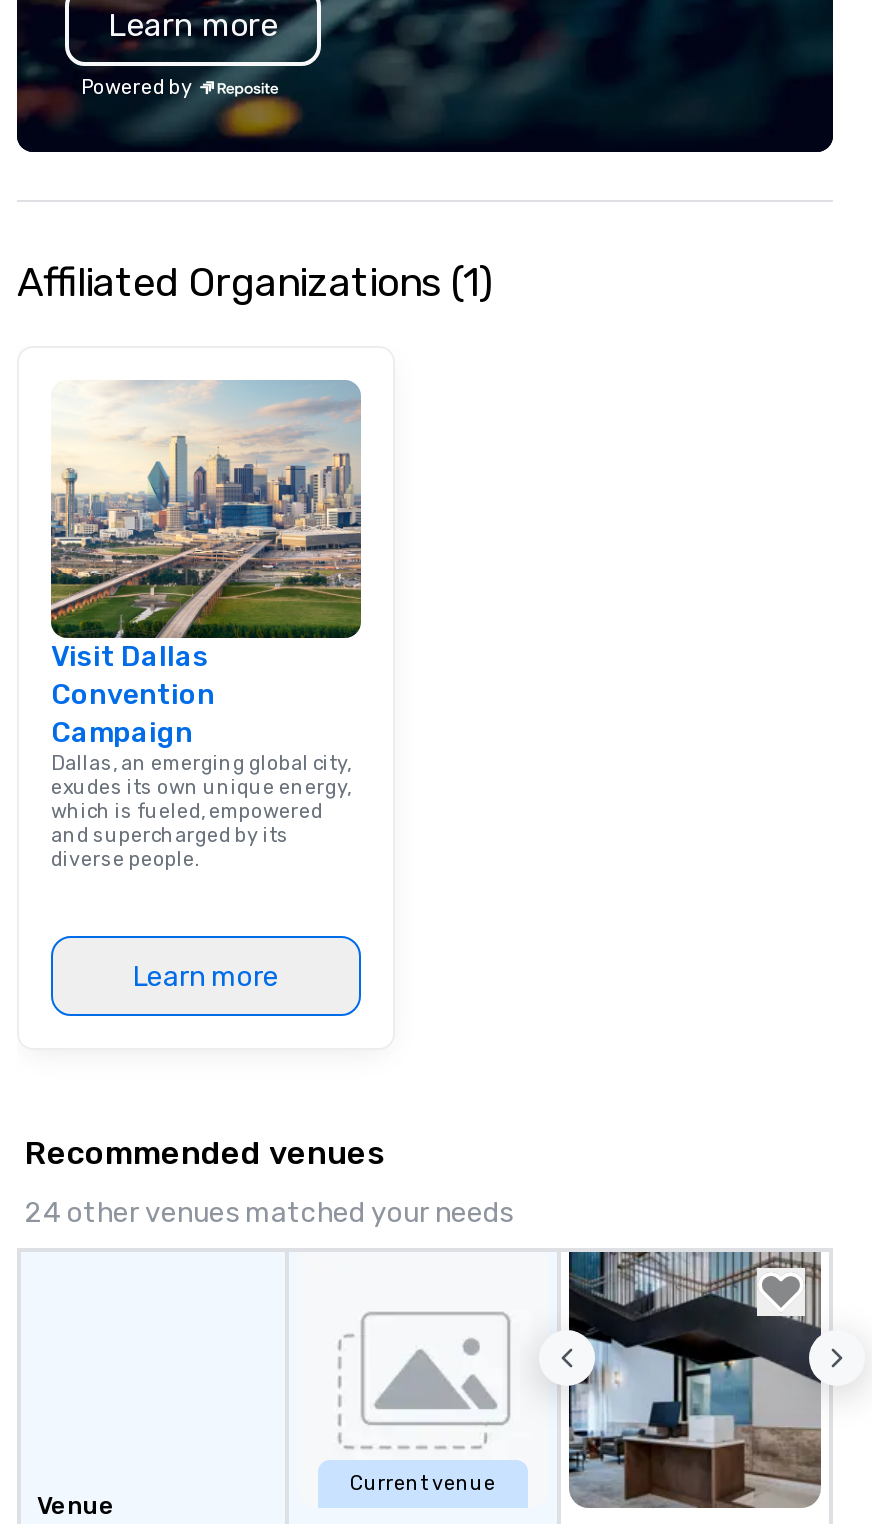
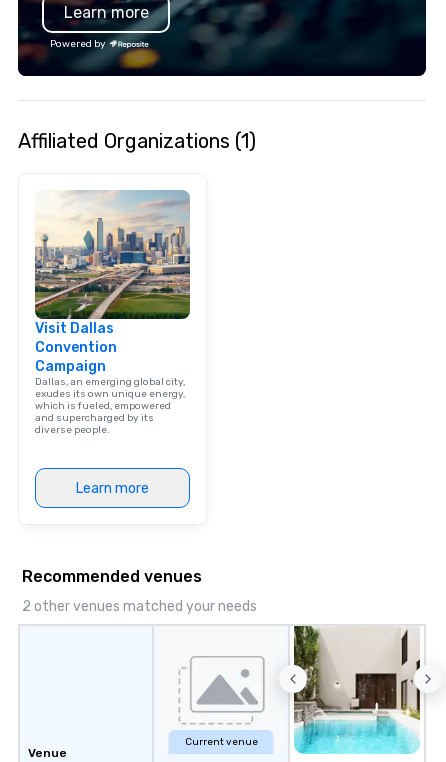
[25,1196,513,1230] 24 other venues matched your needs -> [22,598,257,615] 2 other venues matched your needs
[567,1250,823,1510] [image] -> [294,626,420,755] [image]

